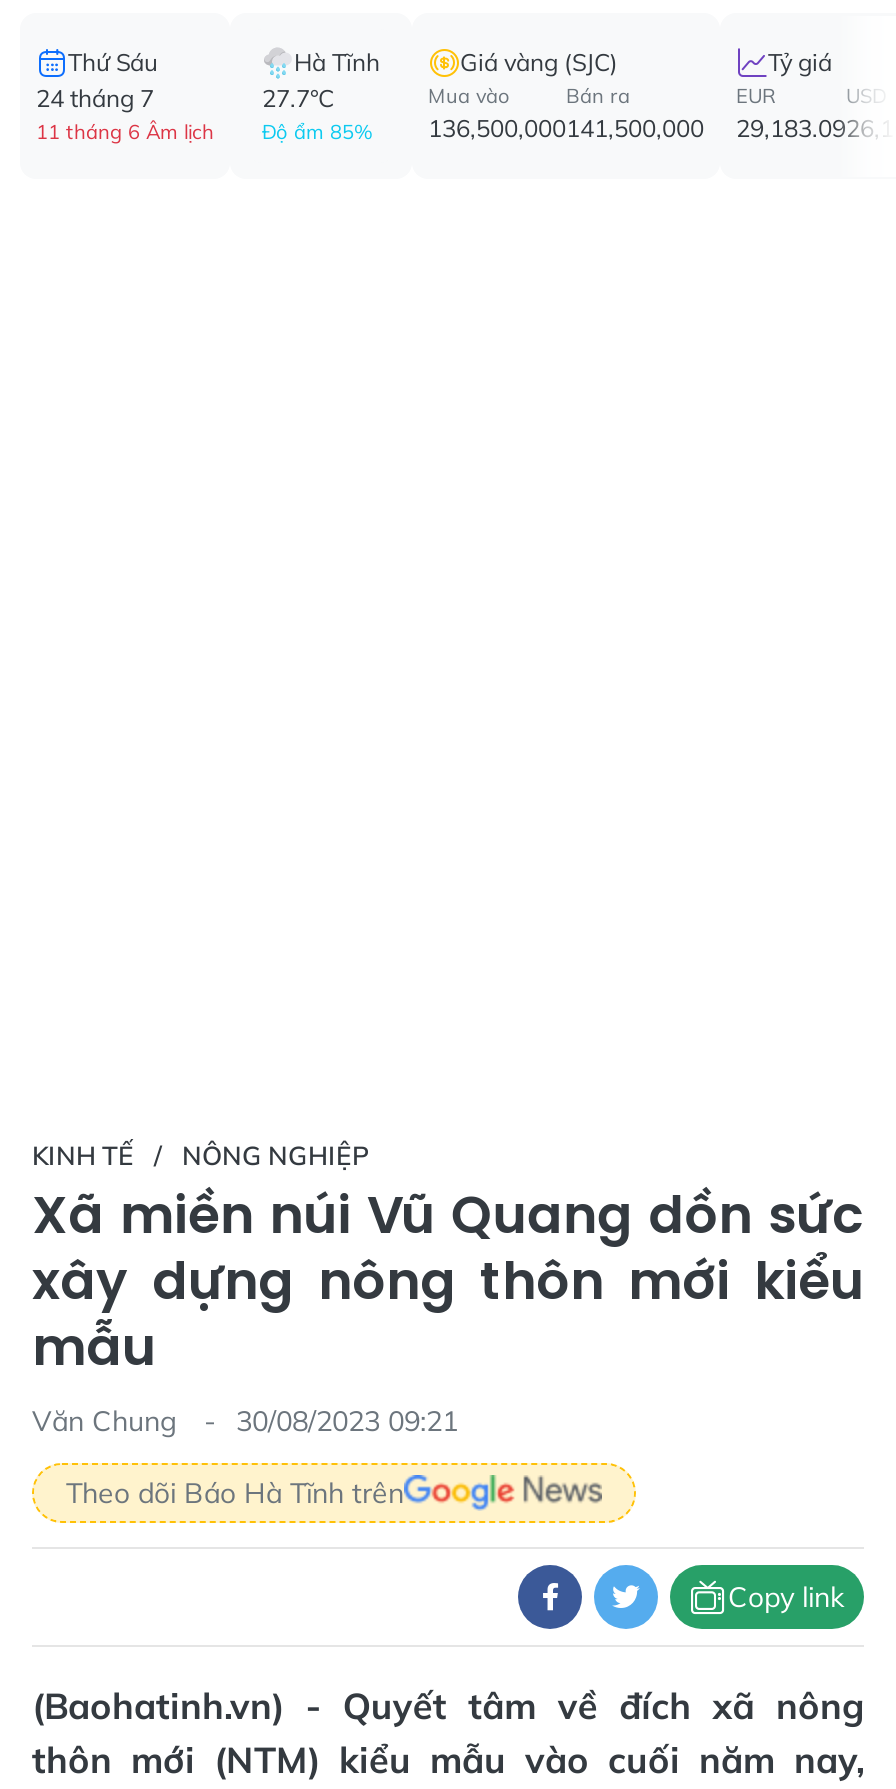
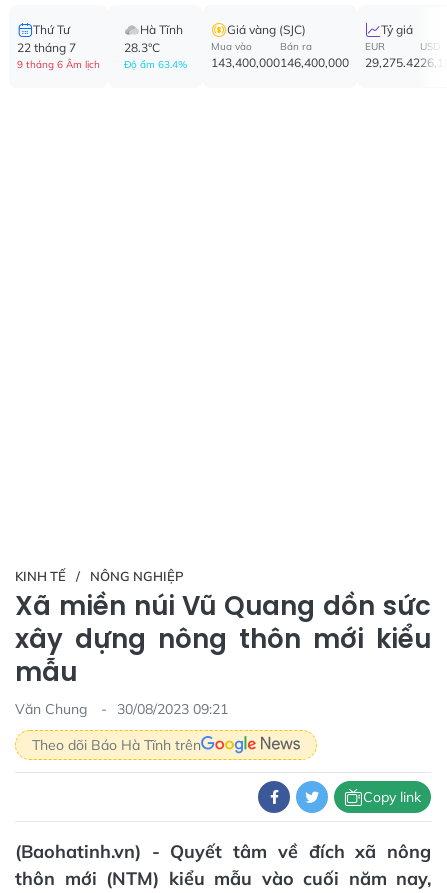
[36,47,214,145] Thứ Sáu | 24 tháng 7 | 11 tháng 6 Âm lịch -> [17,22,100,71] Thứ Tư | 22 tháng 7 | 9 tháng 6 Âm lịch
[262,83,372,145] 27.7°C | Độ ẩm 85% -> [124,40,187,71] 28.3°C | Độ ẩm 63.4%
[428,113,566,143] 136,500,000 -> [211,55,280,70] 143,400,000
[566,113,704,143] 141,500,000 -> [280,55,349,70] 146,400,000
[736,113,846,143] 29,183.09 -> [365,55,420,70] 29,275.42

